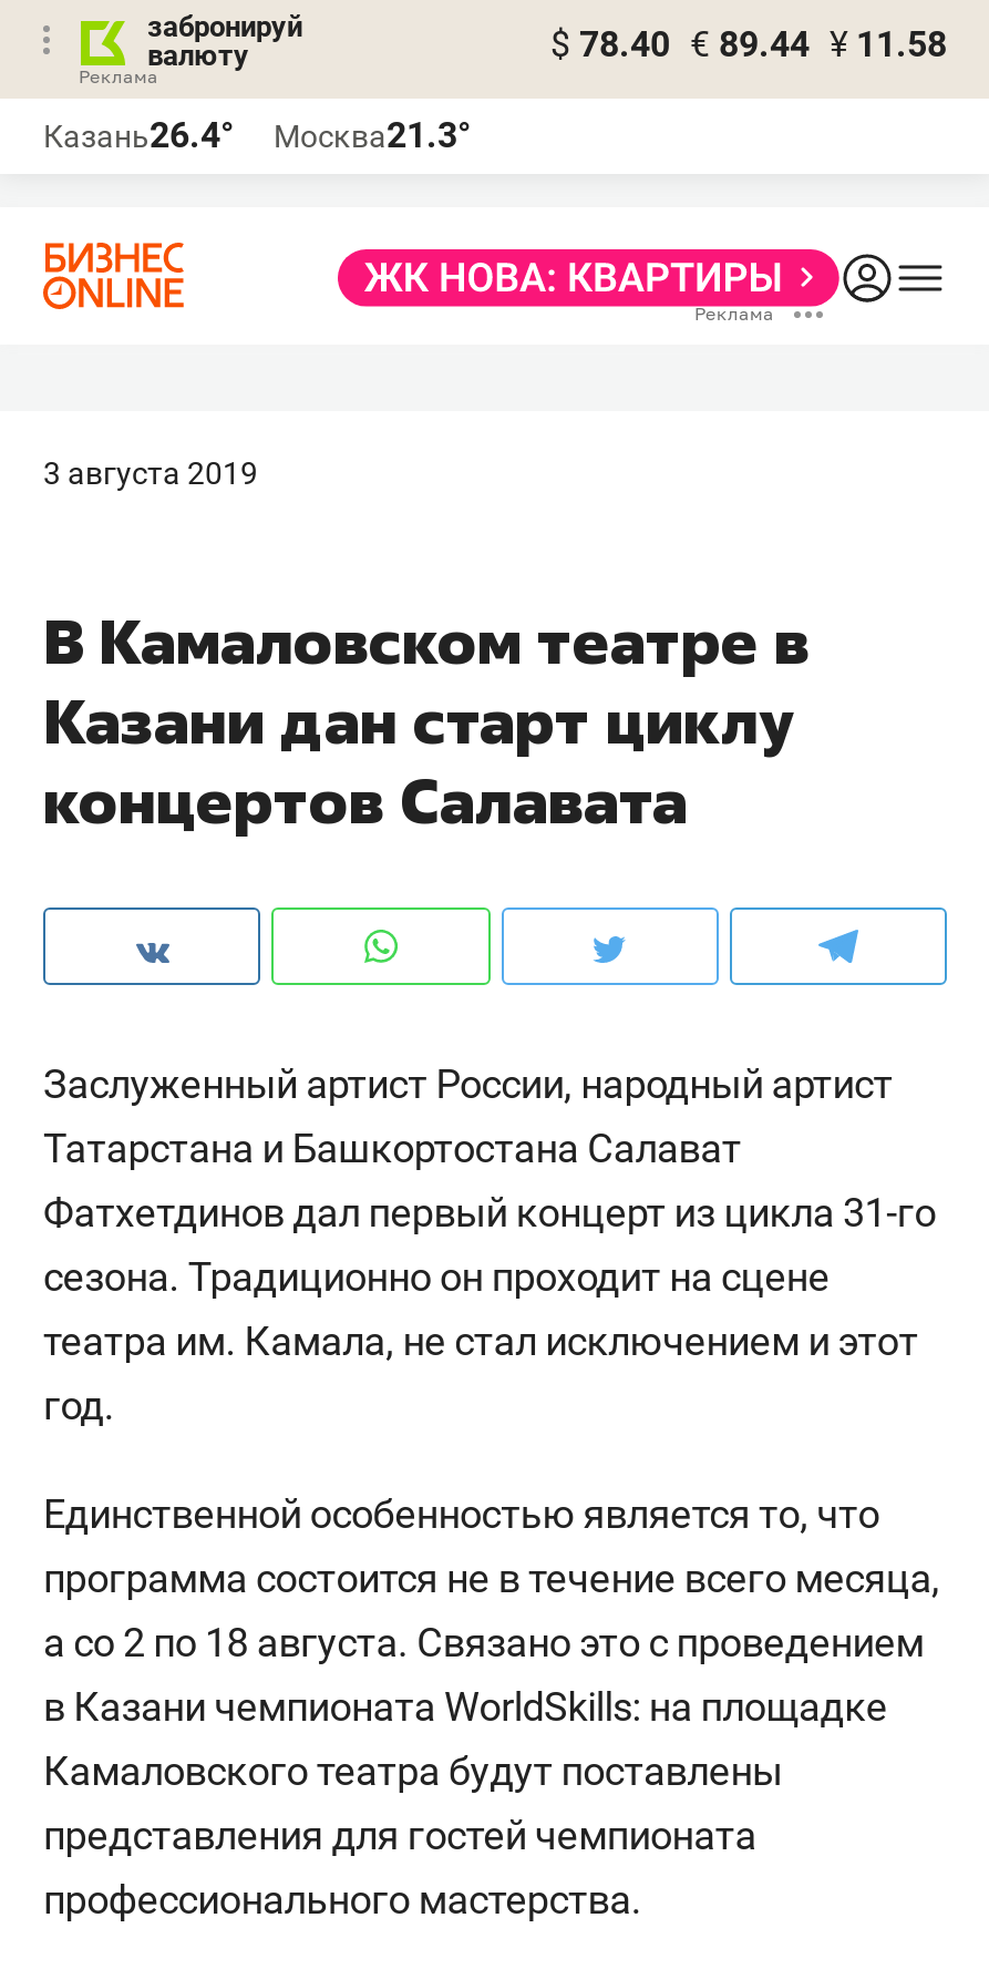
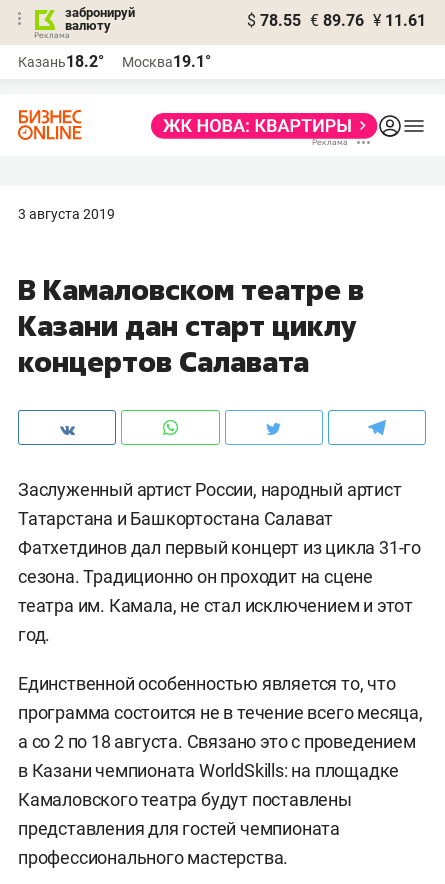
[550,23,947,65] $ 78.40 € 89.44 ¥ 11.58 -> [247,11,426,30] $ 78.55 € 89.76 ¥ 11.61
[43,114,234,156] Казань26.4° -> [18,52,104,71] Казань18.2°
[274,114,471,156] Москва21.3° -> [122,52,211,71] Москва19.1°

